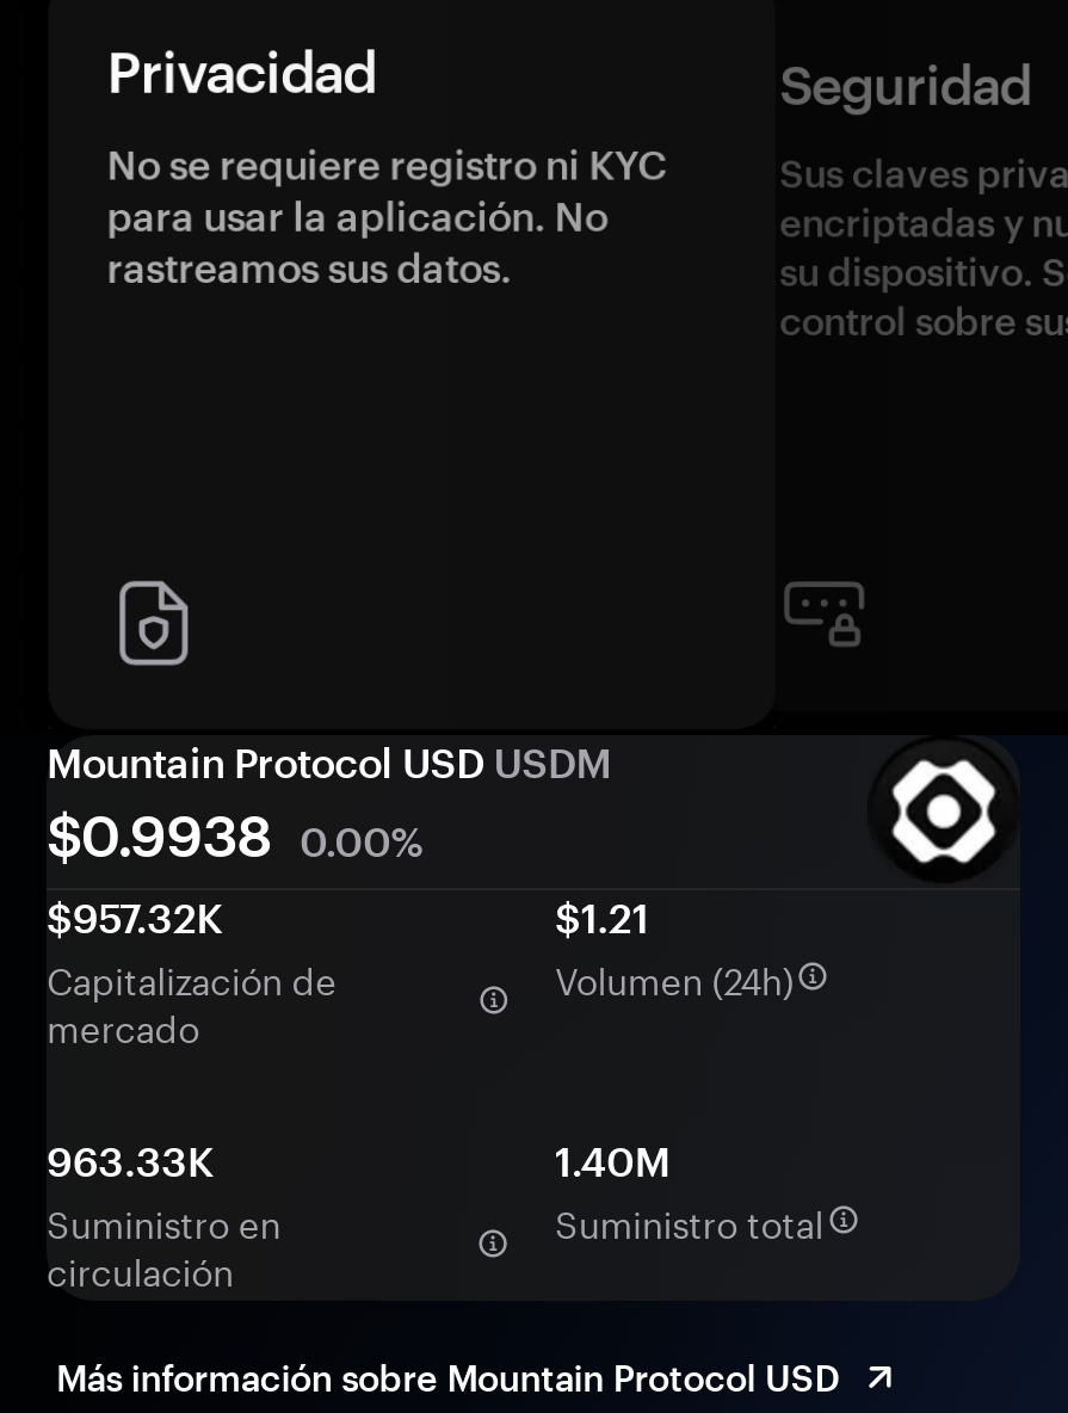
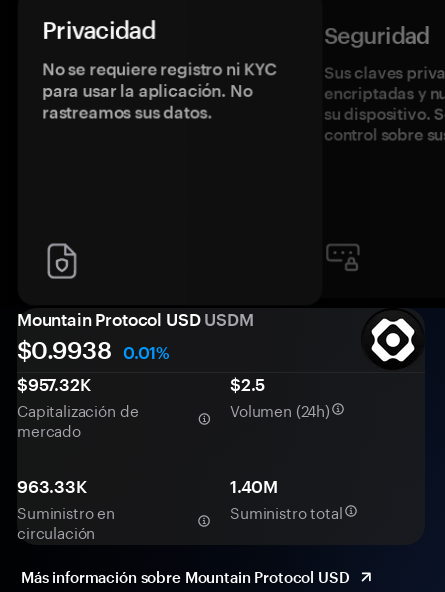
[47,799,424,868] $0.9938 0.00% -> [17,335,170,364] $0.9938 0.01%
[555,892,648,939] $1.21 -> [230,374,265,394] $2.5

